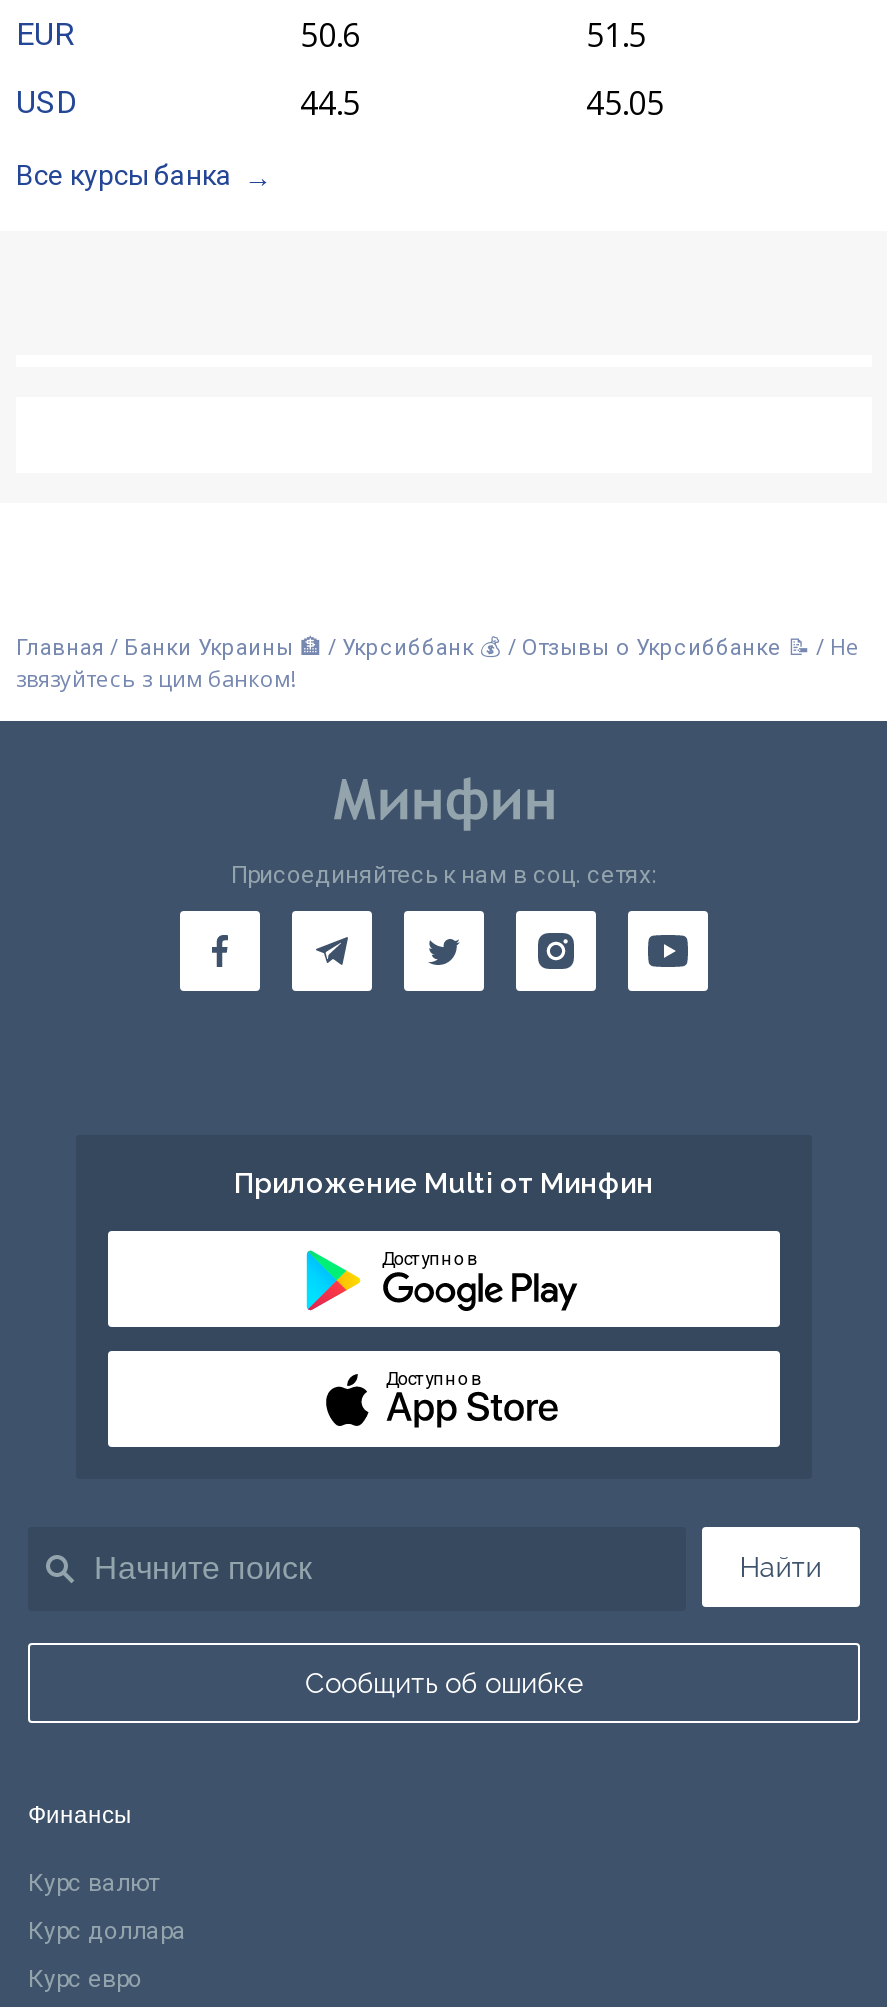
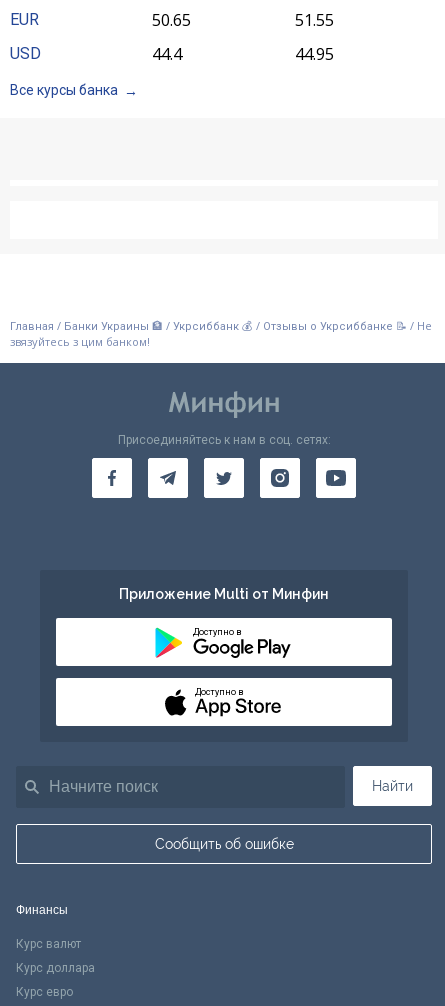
[300,13,360,57] 50.6 -> [152,9,191,31] 50.65
[586,13,646,57] 51.5 -> [295,9,334,31] 51.55
[300,81,360,125] 44.5 -> [152,43,182,65] 44.4
[586,81,664,125] 45.05 -> [295,43,334,65] 44.95

